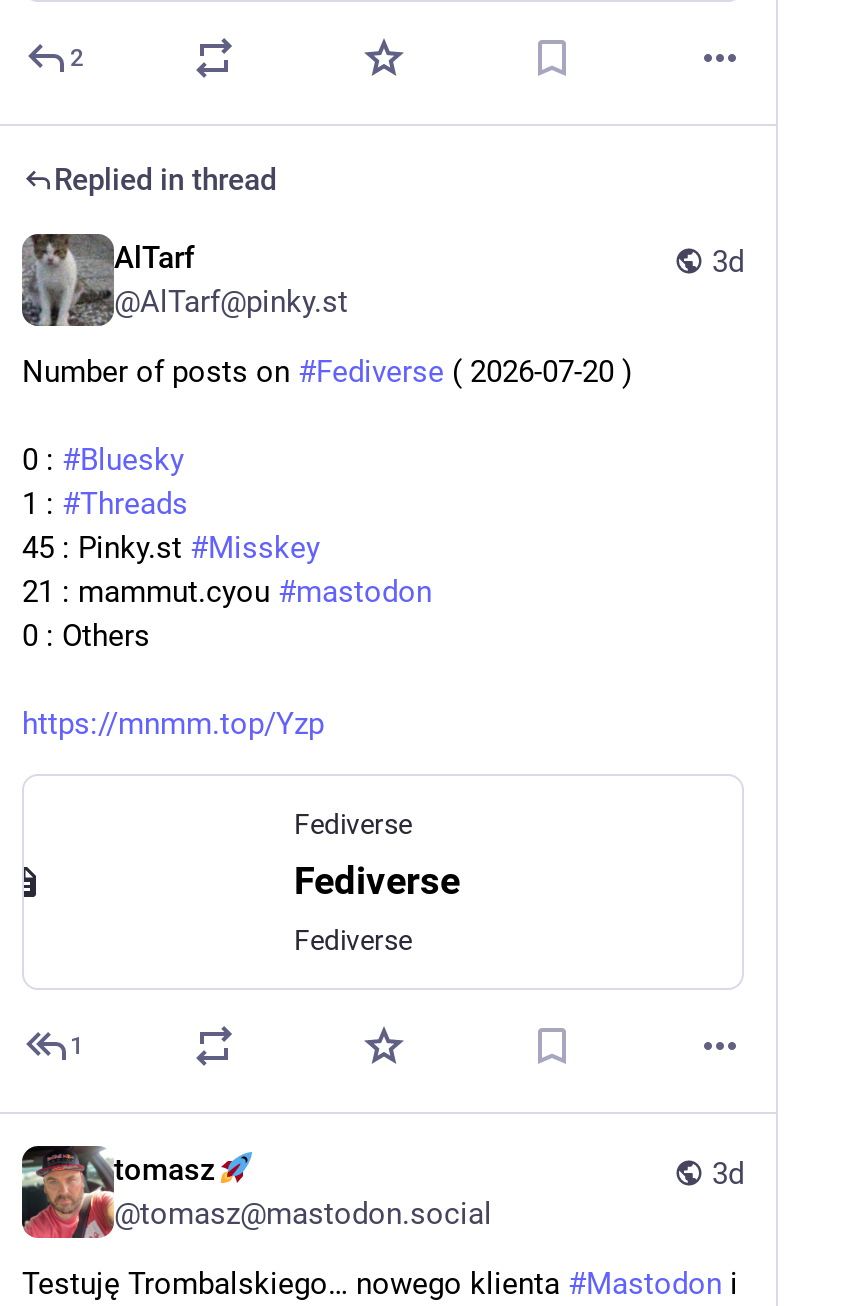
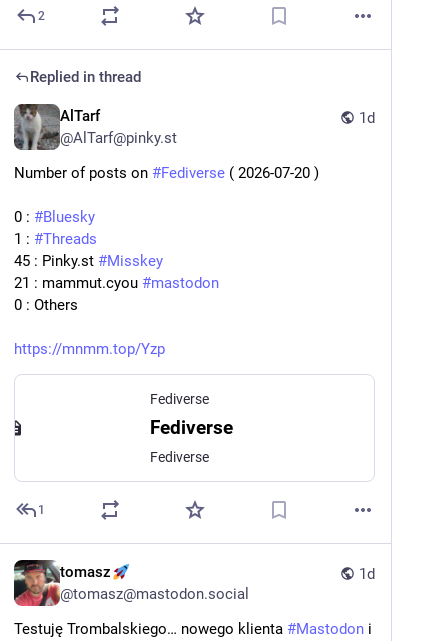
[712,243,744,279] 3d -> [359,109,375,127] 1d
[712,1155,744,1191] 3d -> [359,565,375,583] 1d

